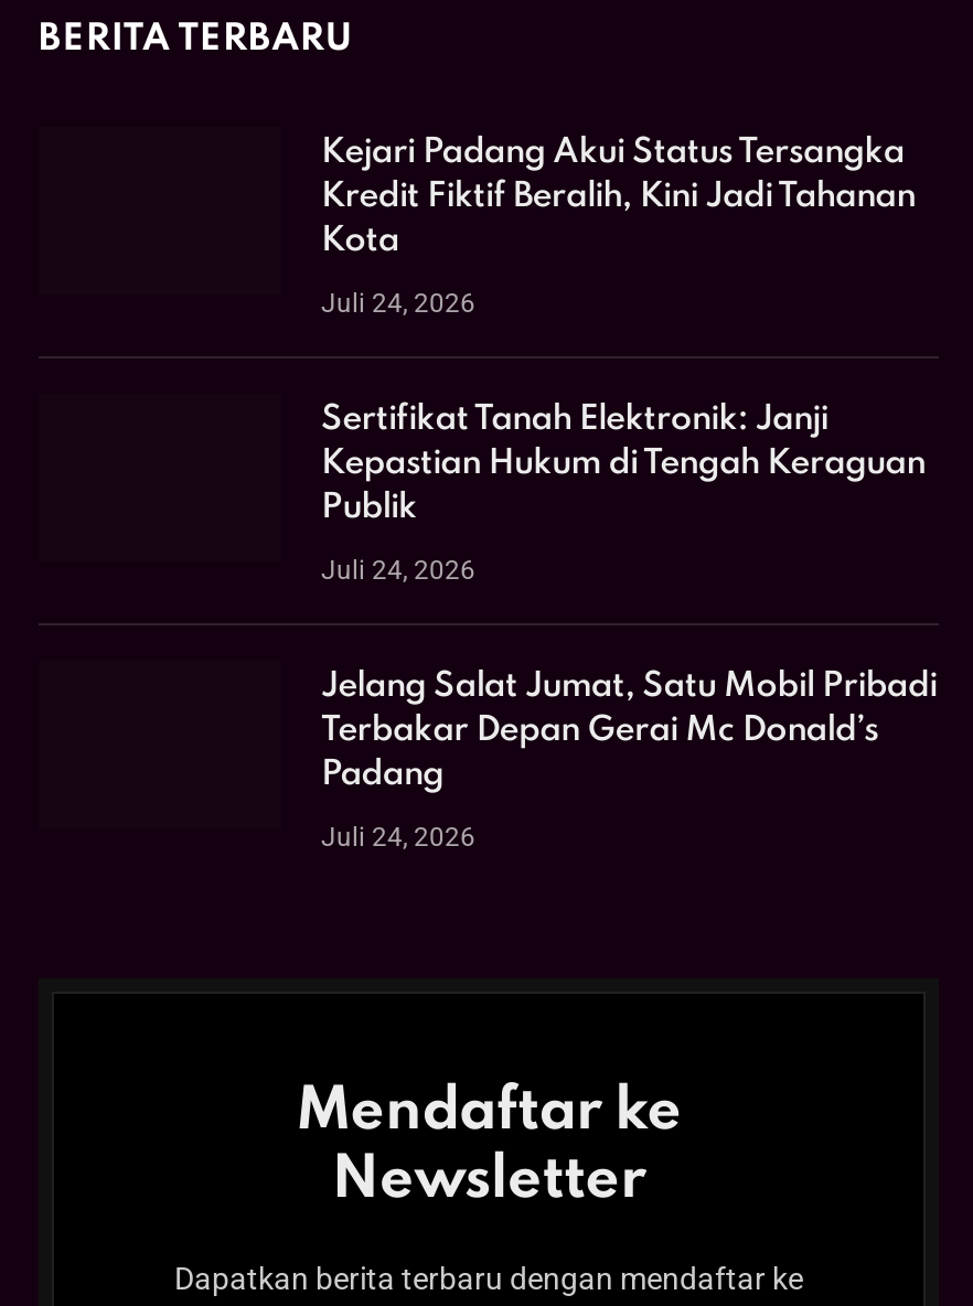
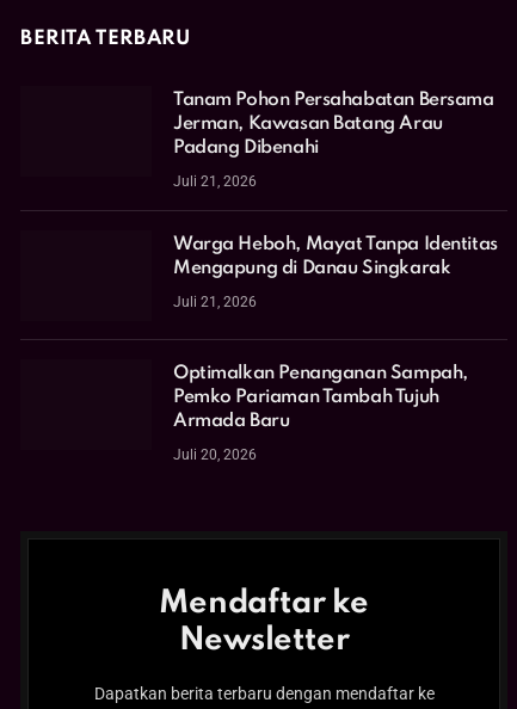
[321,135,915,259] Kejari Padang Akui Status Tersangka | Kredit Fiktif Beralih, Kini Jadi Tahanan | Kota -> [173,91,494,158] Tanam Pohon Persahabatan Bersama | Jerman, Kawasan Batang Arau | Padang Dibenahi
[321,288,475,319] Juli 24, 2026 -> [173,174,257,190] Juli 21, 2026
[321,402,925,526] Sertifikat Tanah Elektronik: Janji | Kepastian Hukum di Tengah Keraguan | Publik -> [173,236,498,279] Warga Heboh, Mayat Tanpa Identitas | Mengapung di Danau Singkarak
[321,555,475,585] Juli 24, 2026 -> [173,294,257,311] Juli 21, 2026
[321,669,937,793] Jelang Salat Jumat, Satu Mobil Pribadi | Terbakar Depan Gerai Mc Donald’s | Padang -> [173,365,468,431] Optimalkan Penanganan Sampah, | Pemko Pariaman Tambah Tujuh | Armada Baru
[321,822,475,852] Juli 24, 2026 -> [173,447,257,464] Juli 20, 2026

